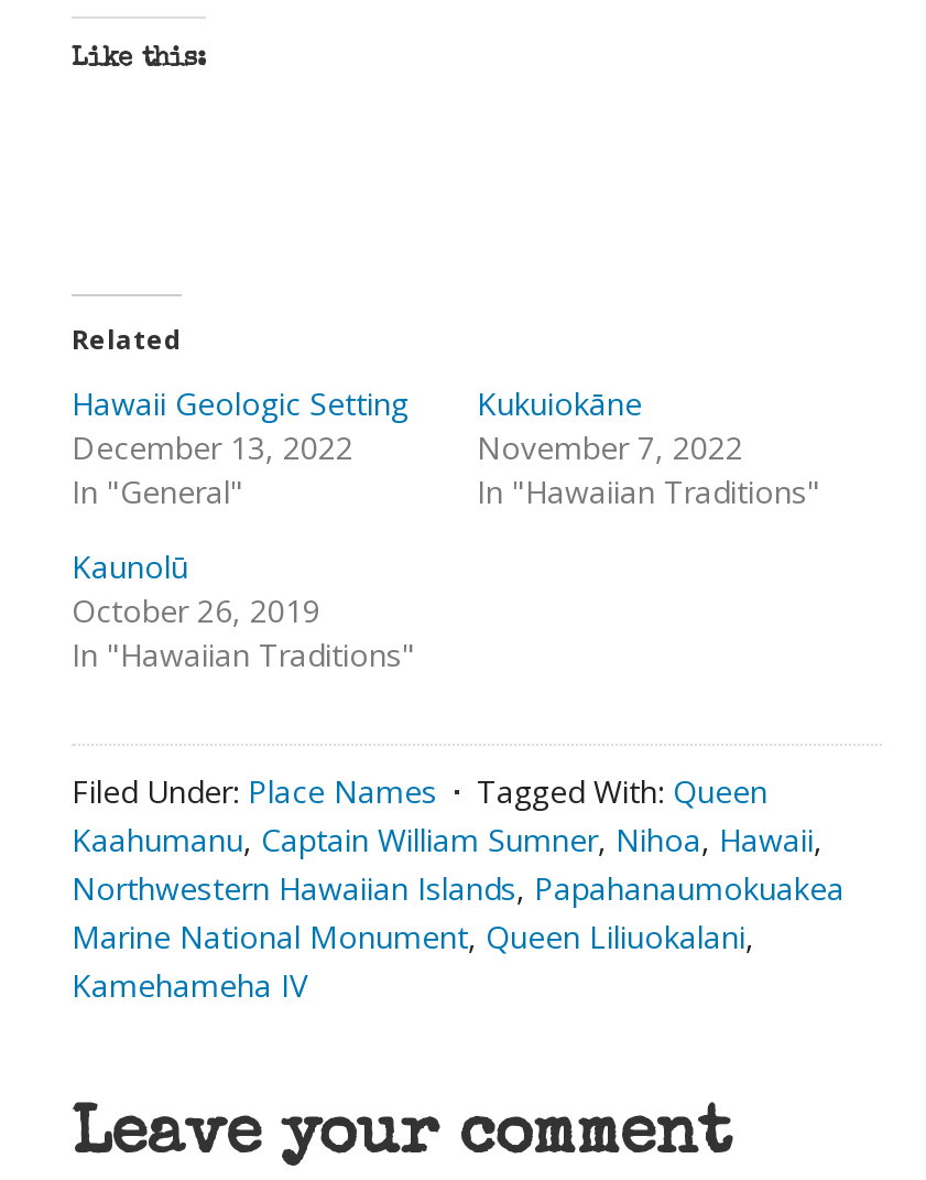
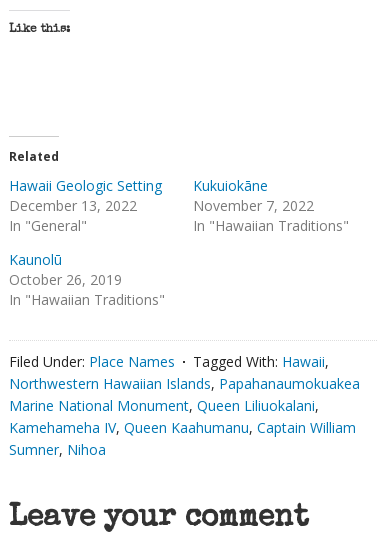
[72,770,822,860] Tagged With: Queen | Kaahumanu, Captain William Sumner, Nihoa, Hawaii, -> [193,352,329,371] Tagged With: Hawaii,
moved [72,867,845,957] -> [9,374,360,415]: Northwestern Hawaiian Islands, Papahanaumokuakea | Marine National Monument, Queen Liliuokalani,
[72,964,307,1006] Kamehameha IV -> [9,418,356,459] Kamehameha IV, Queen Kaahumanu, Captain William | Sumner, Nihoa

